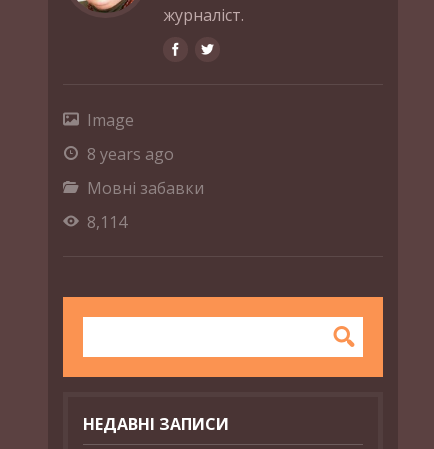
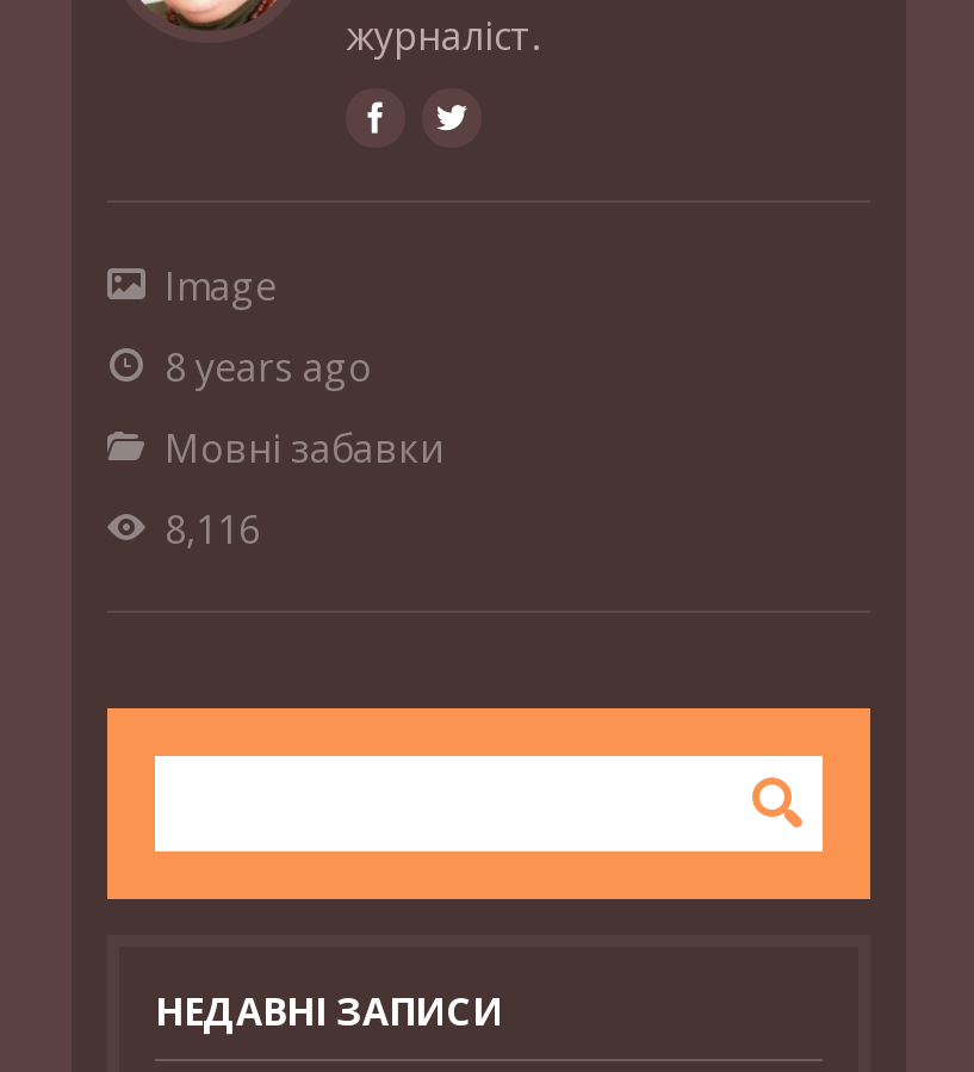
[87,211,127,233] 8,114 -> [165,504,260,557] 8,116

